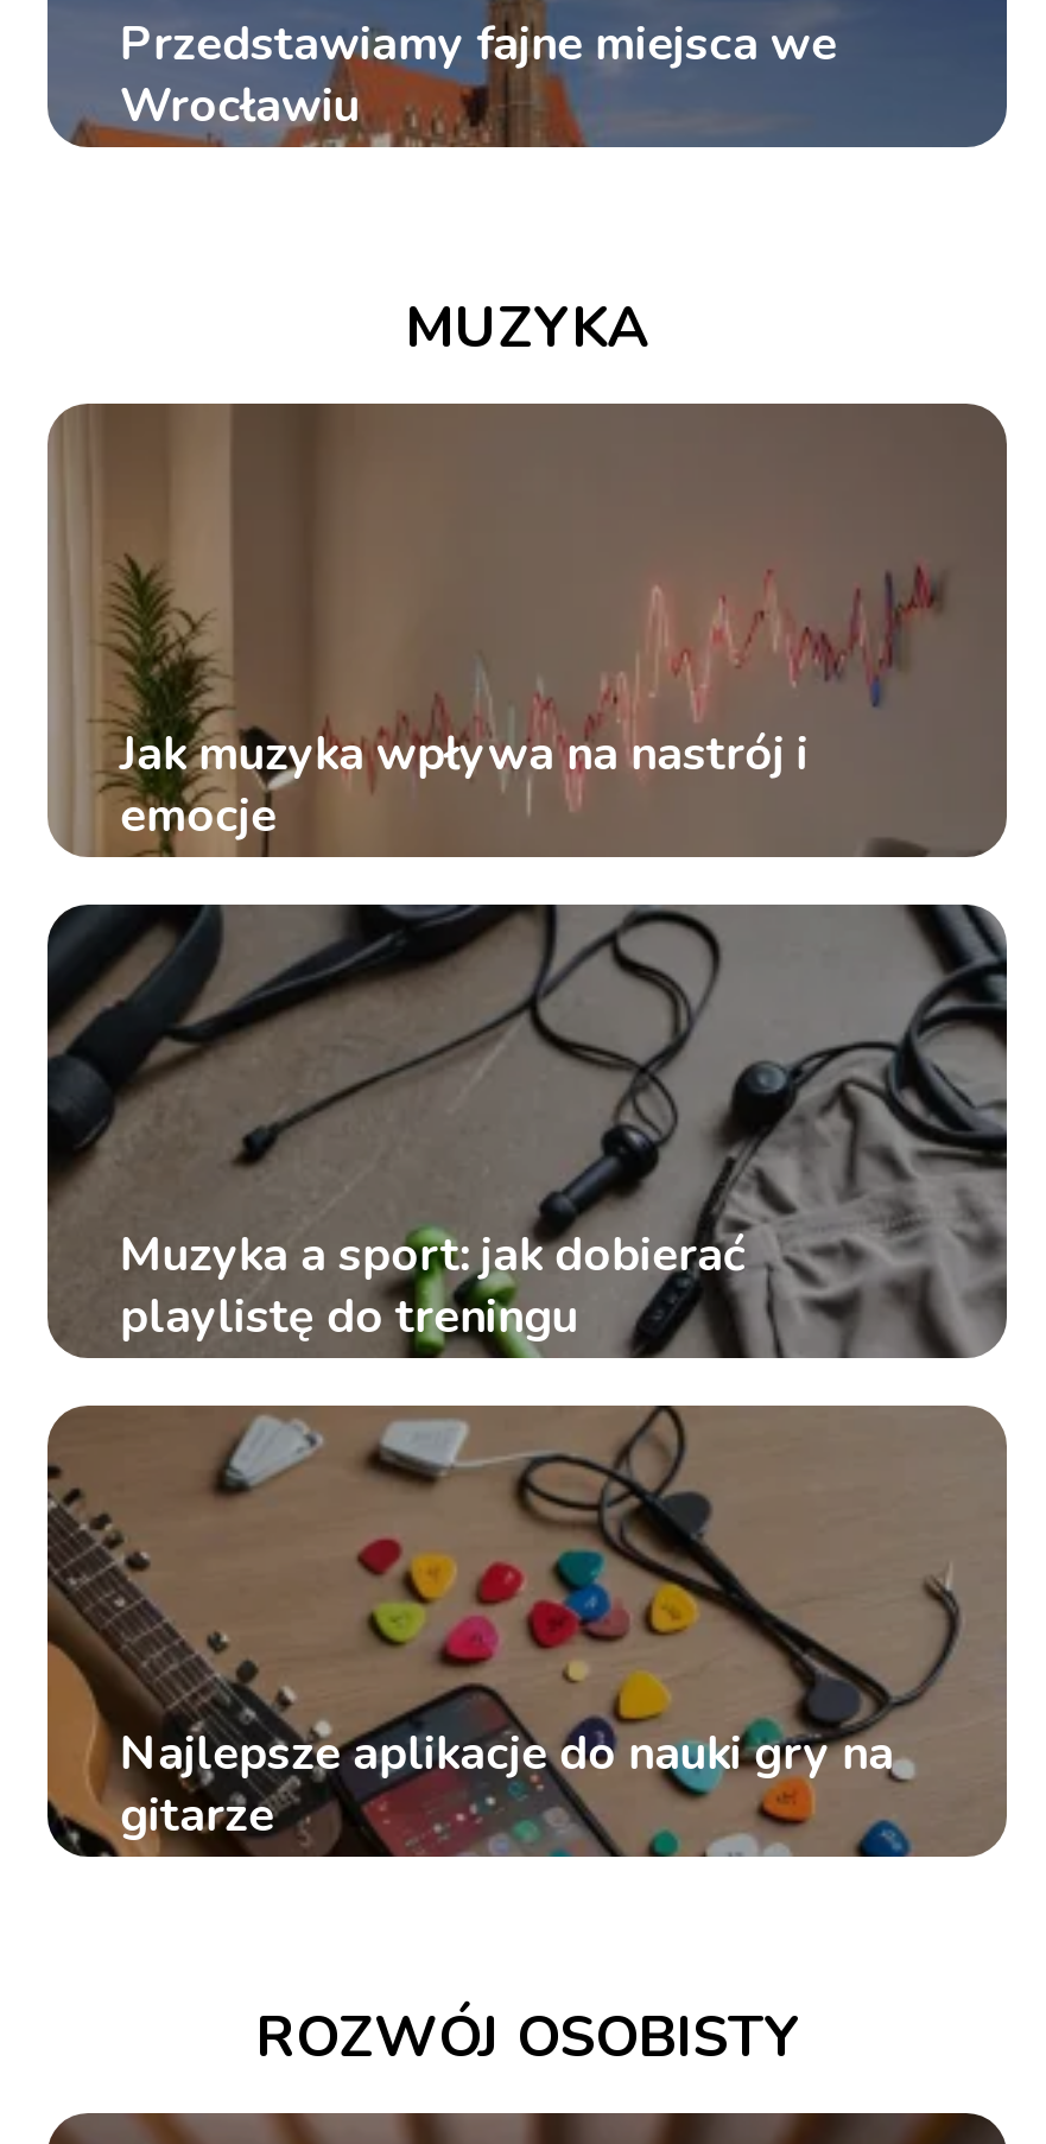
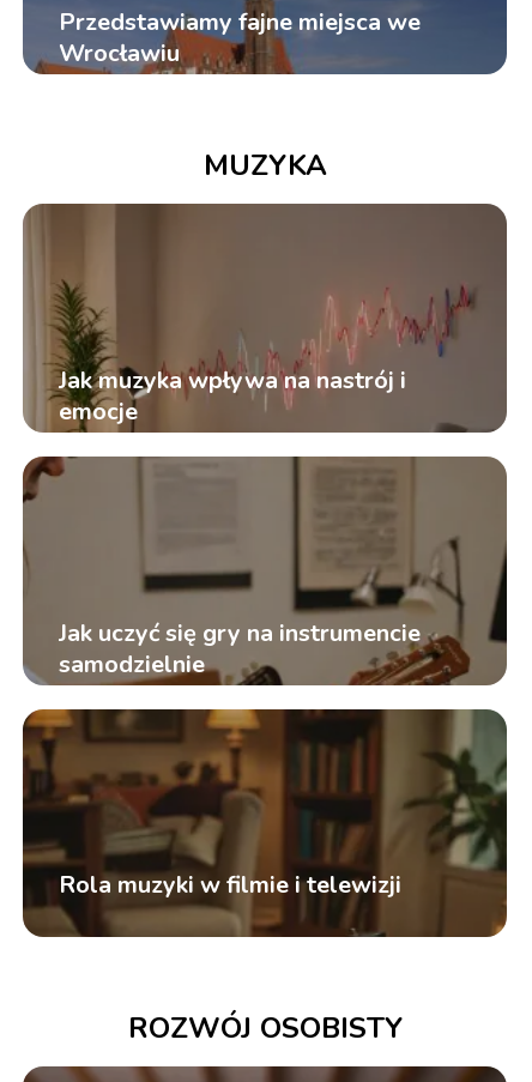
[45,902,1009,1358] [image] | Muzyka a sport: jak dobierać | playlistę do treningu -> [22,455,508,687] [image] | Jak uczyć się gry na instrumencie | samodzielnie
[45,1406,1009,1857] [image] | Najlepsze aplikacje do nauki gry na | gitarze -> [22,709,508,937] [image] | Rola muzyki w filmie i telewizji

